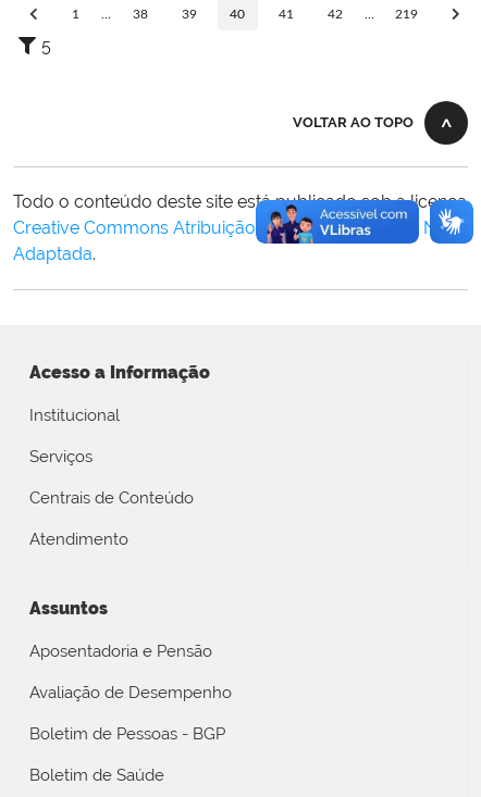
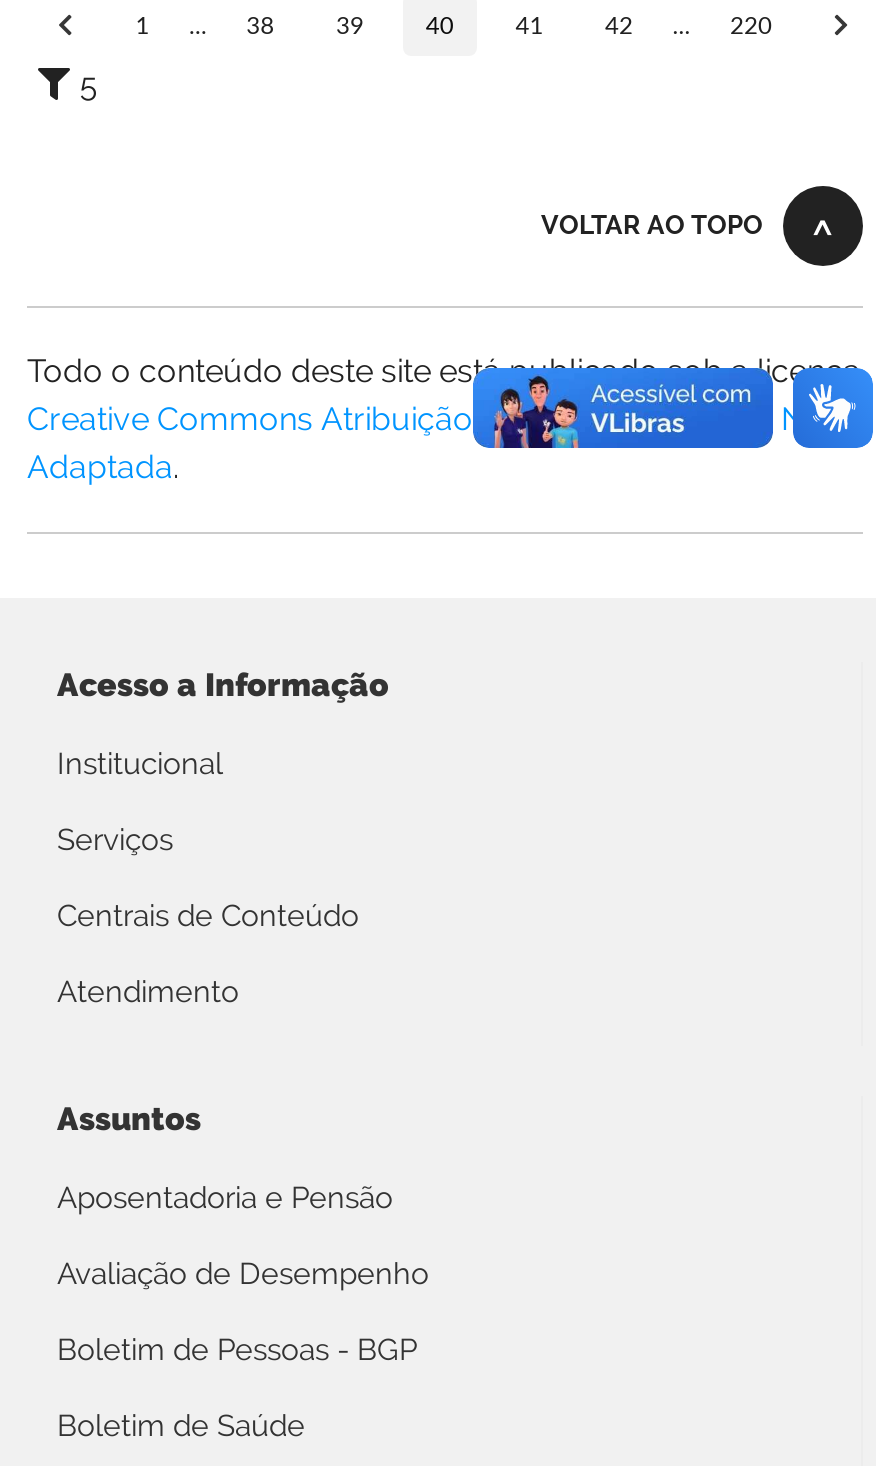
[396,7,418,20] 219 -> [730,13,772,37] 220

